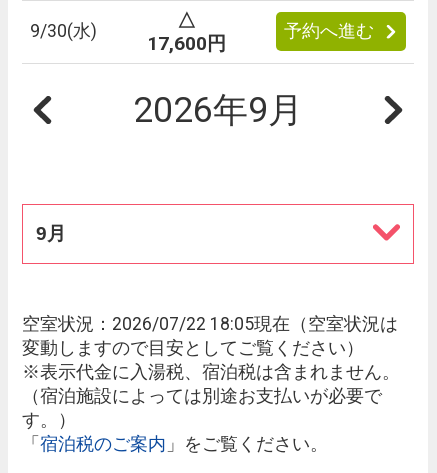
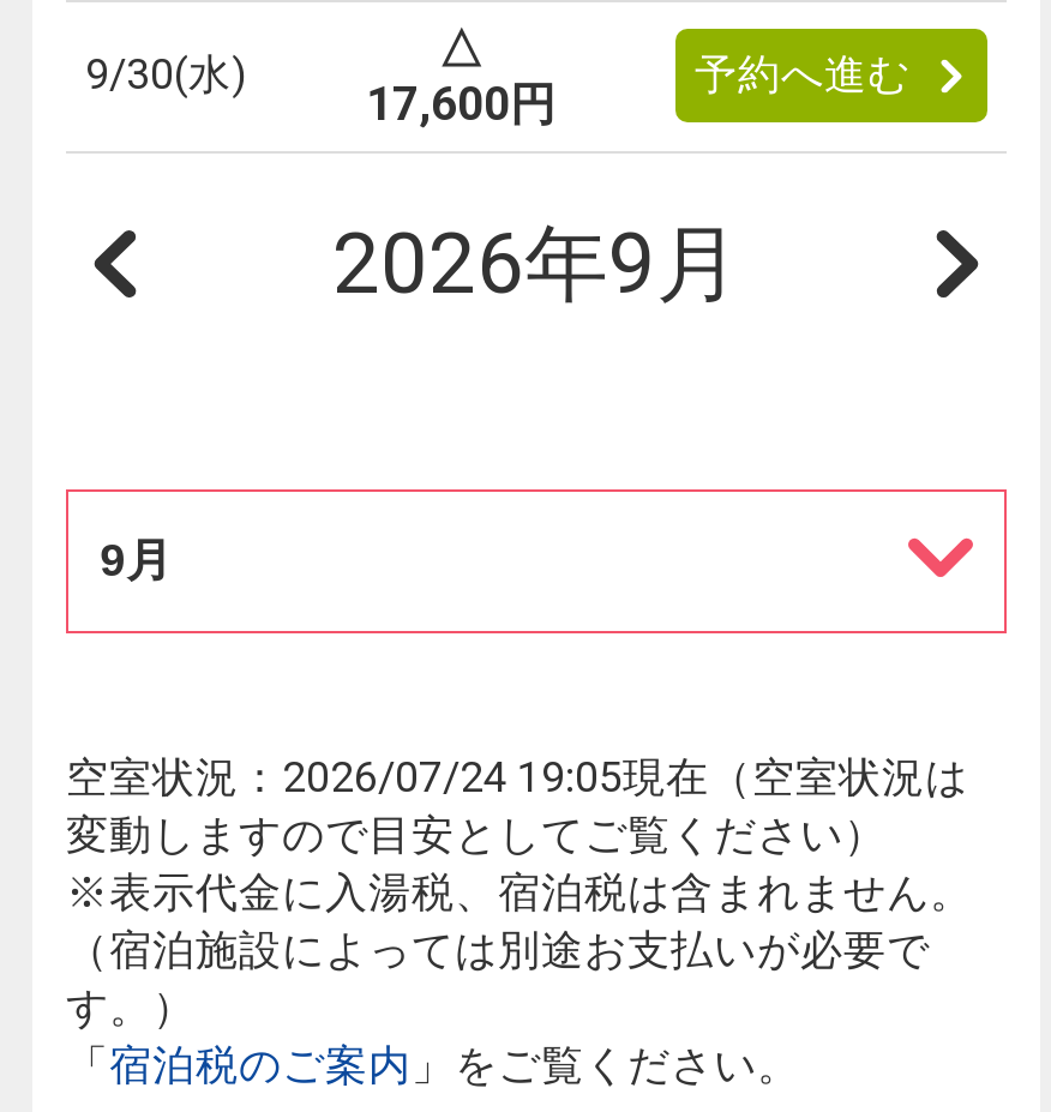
[22,314,398,334] 空室状況：2026/07/22 18:05現在（空室状況は -> [66,753,968,801] 空室状況：2026/07/24 19:05現在（空室状況は

